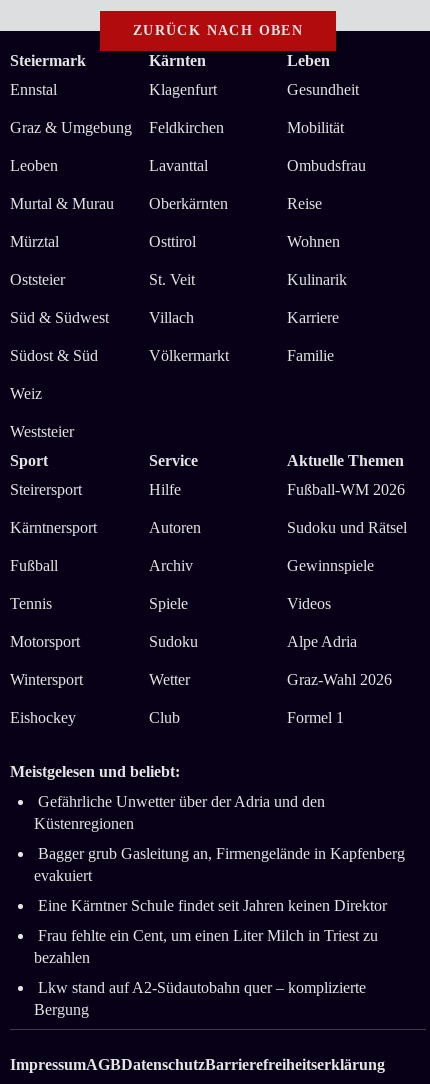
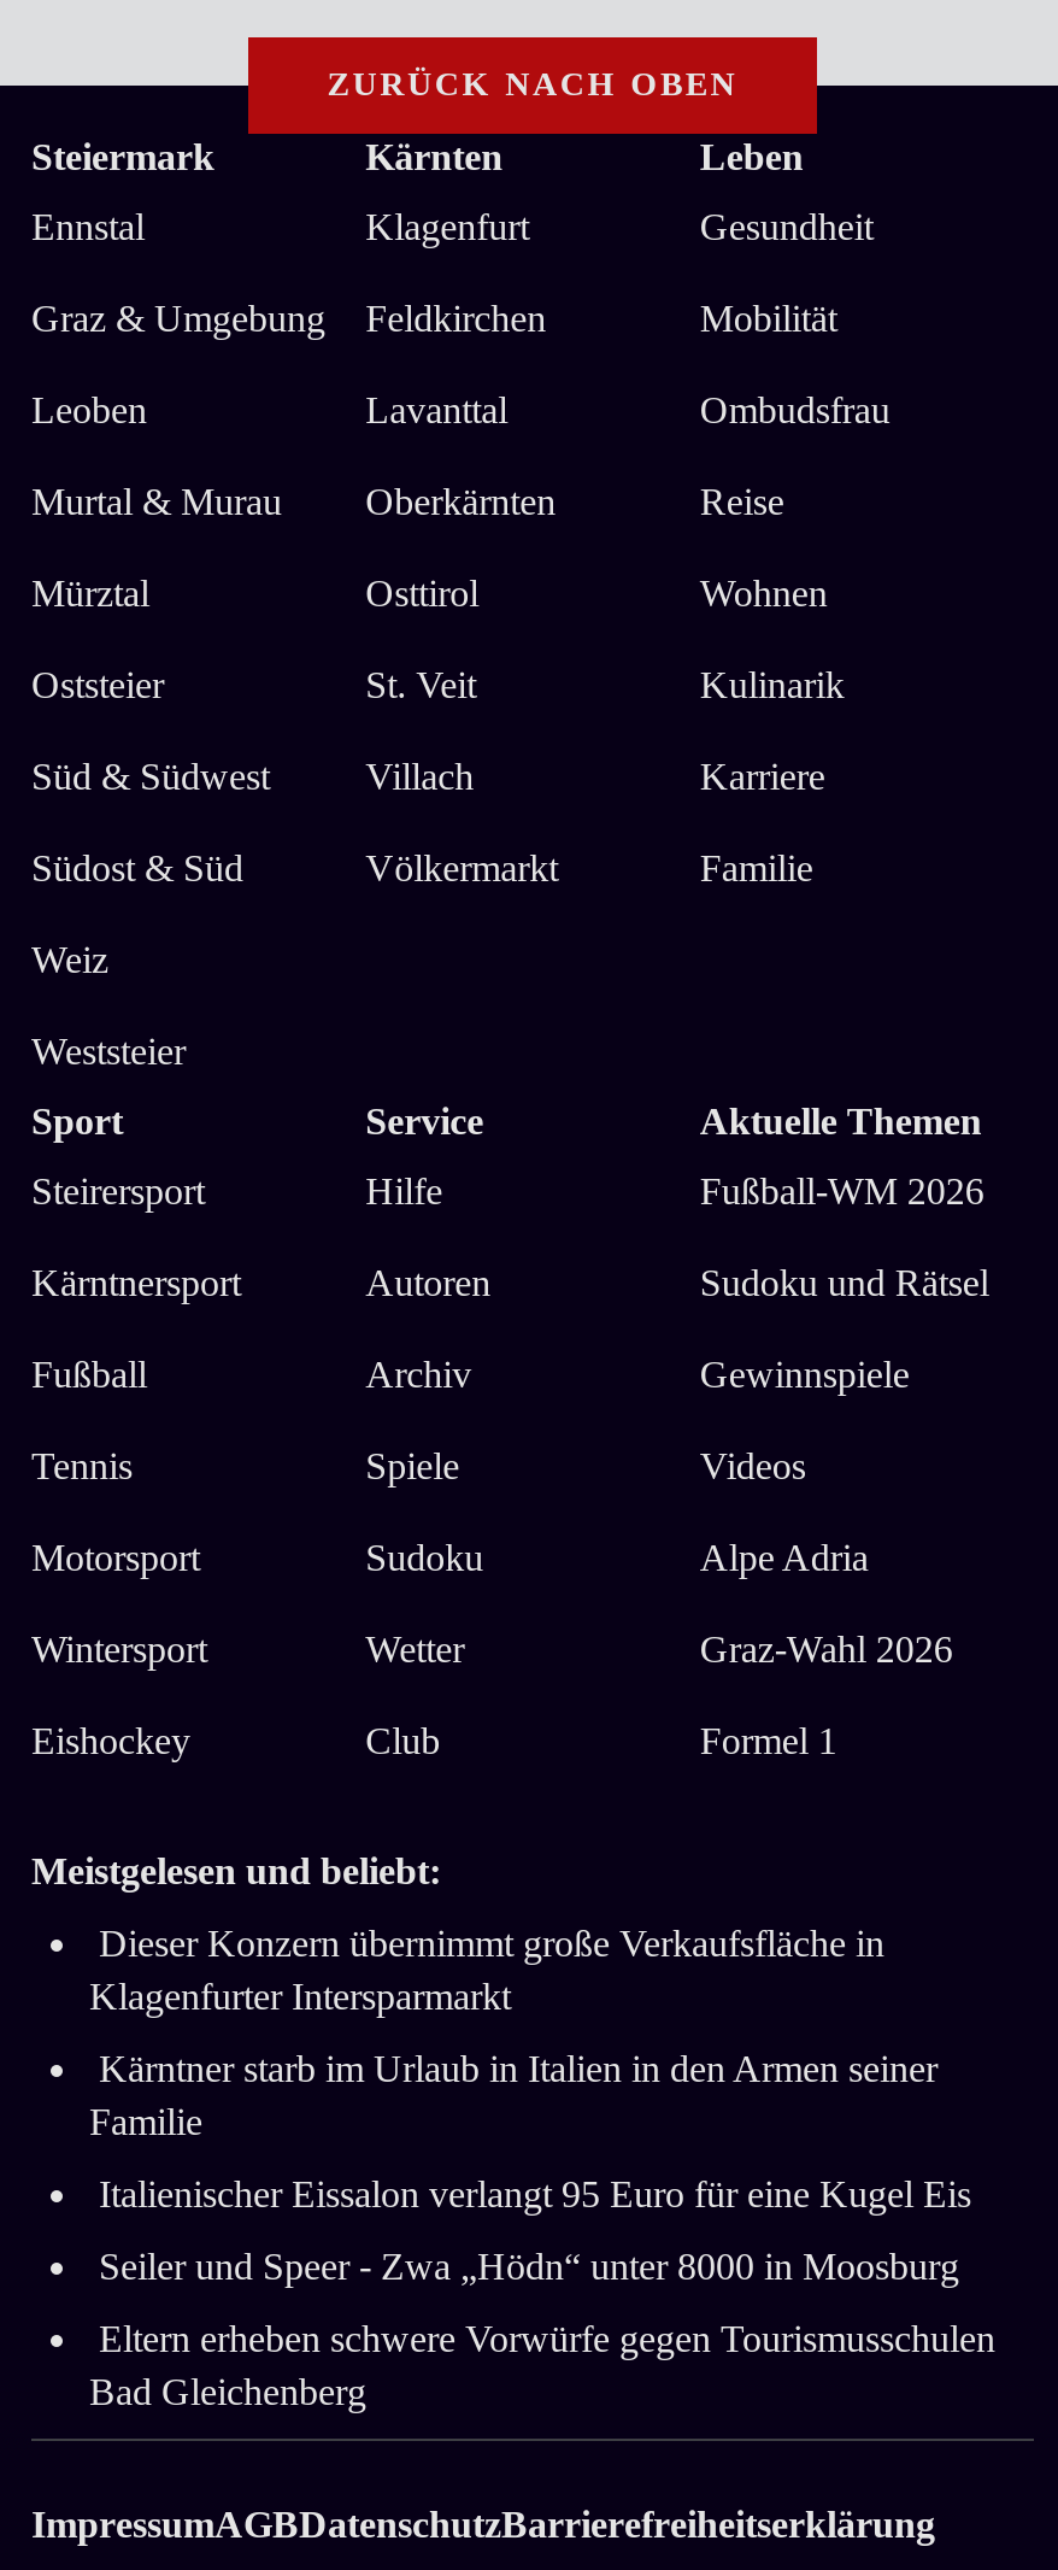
[34,793,325,832] Gefährliche Unwetter über der Adria und den | Küstenregionen -> [89,1922,884,2016] Dieser Konzern übernimmt große Verkaufsfläche in | Klagenfurter Intersparmarkt
[34,845,405,884] Bagger grub Gasleitung an, Firmengelände in Kapfenberg | evakuiert -> [89,2048,937,2142] Kärntner starb im Urlaub in Italien in den Armen seiner | Familie
[38,897,387,914] Eine Kärntner Schule findet seit Jahren keinen Direktor -> [99,2173,971,2214] Italienischer Eissalon verlangt 95 Euro für eine Kugel Eis
[34,927,378,966] Frau fehlte ein Cent, um einen Liter Milch in Triest zu | bezahlen -> [99,2245,959,2286] Seiler und Speer - Zwa „Hödn“ unter 8000 in Moosburg
[34,979,366,1018] Lkw stand auf A2-Südautobahn quer – komplizierte | Bergung -> [89,2318,995,2412] Eltern erheben schwere Vorwürfe gegen Tourismusschulen | Bad Gleichenberg

